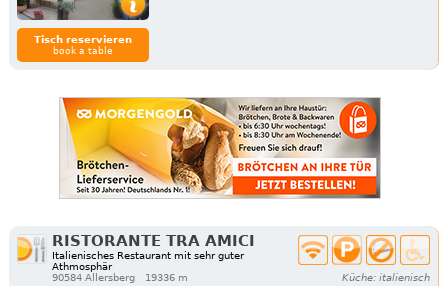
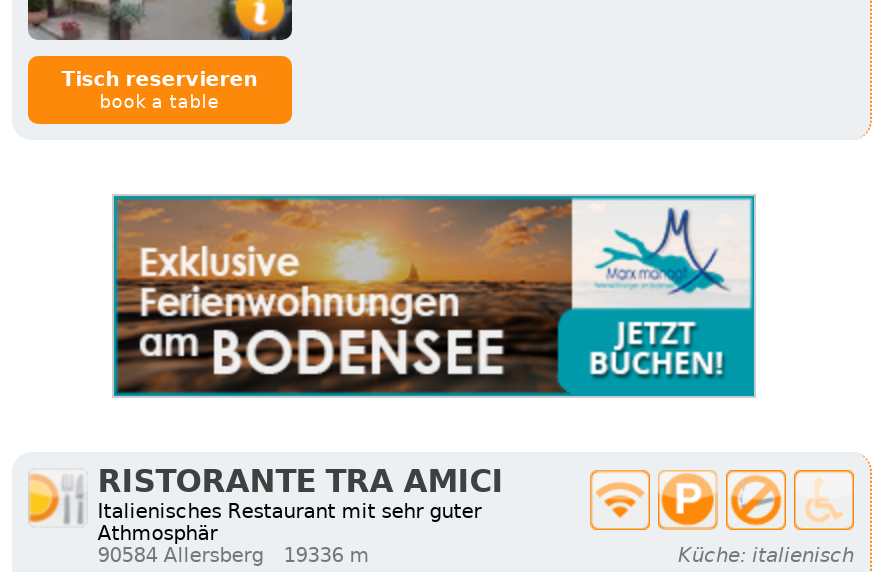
[60,97,381,199] [image] -> [112,194,756,398] [image]

